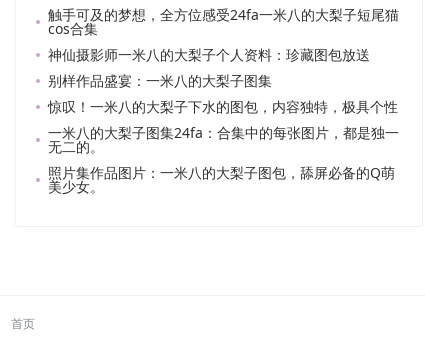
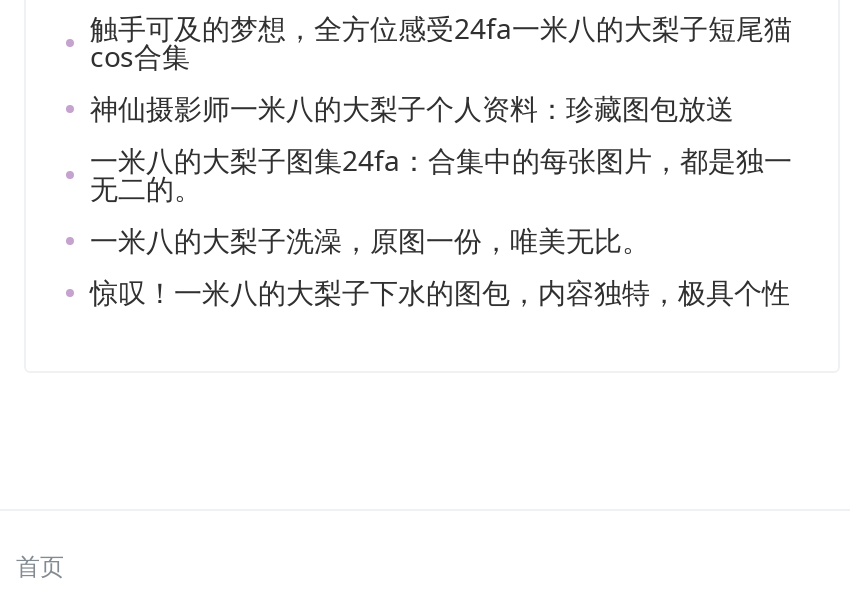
[48,71,272,90] 别样作品盛宴：一米八的大梨子图集 -> none
moved [48,97,398,116] -> [90,273,790,311]: 惊叹！一米八的大梨子下水的图包，内容独特，极具个性
[48,163,395,196] 照片集作品图片：一米八的大梨子图包，舔屏必备的Q萌 | 美少女。 -> [90,221,650,259] 一米八的大梨子洗澡，原图一份，唯美无比。

